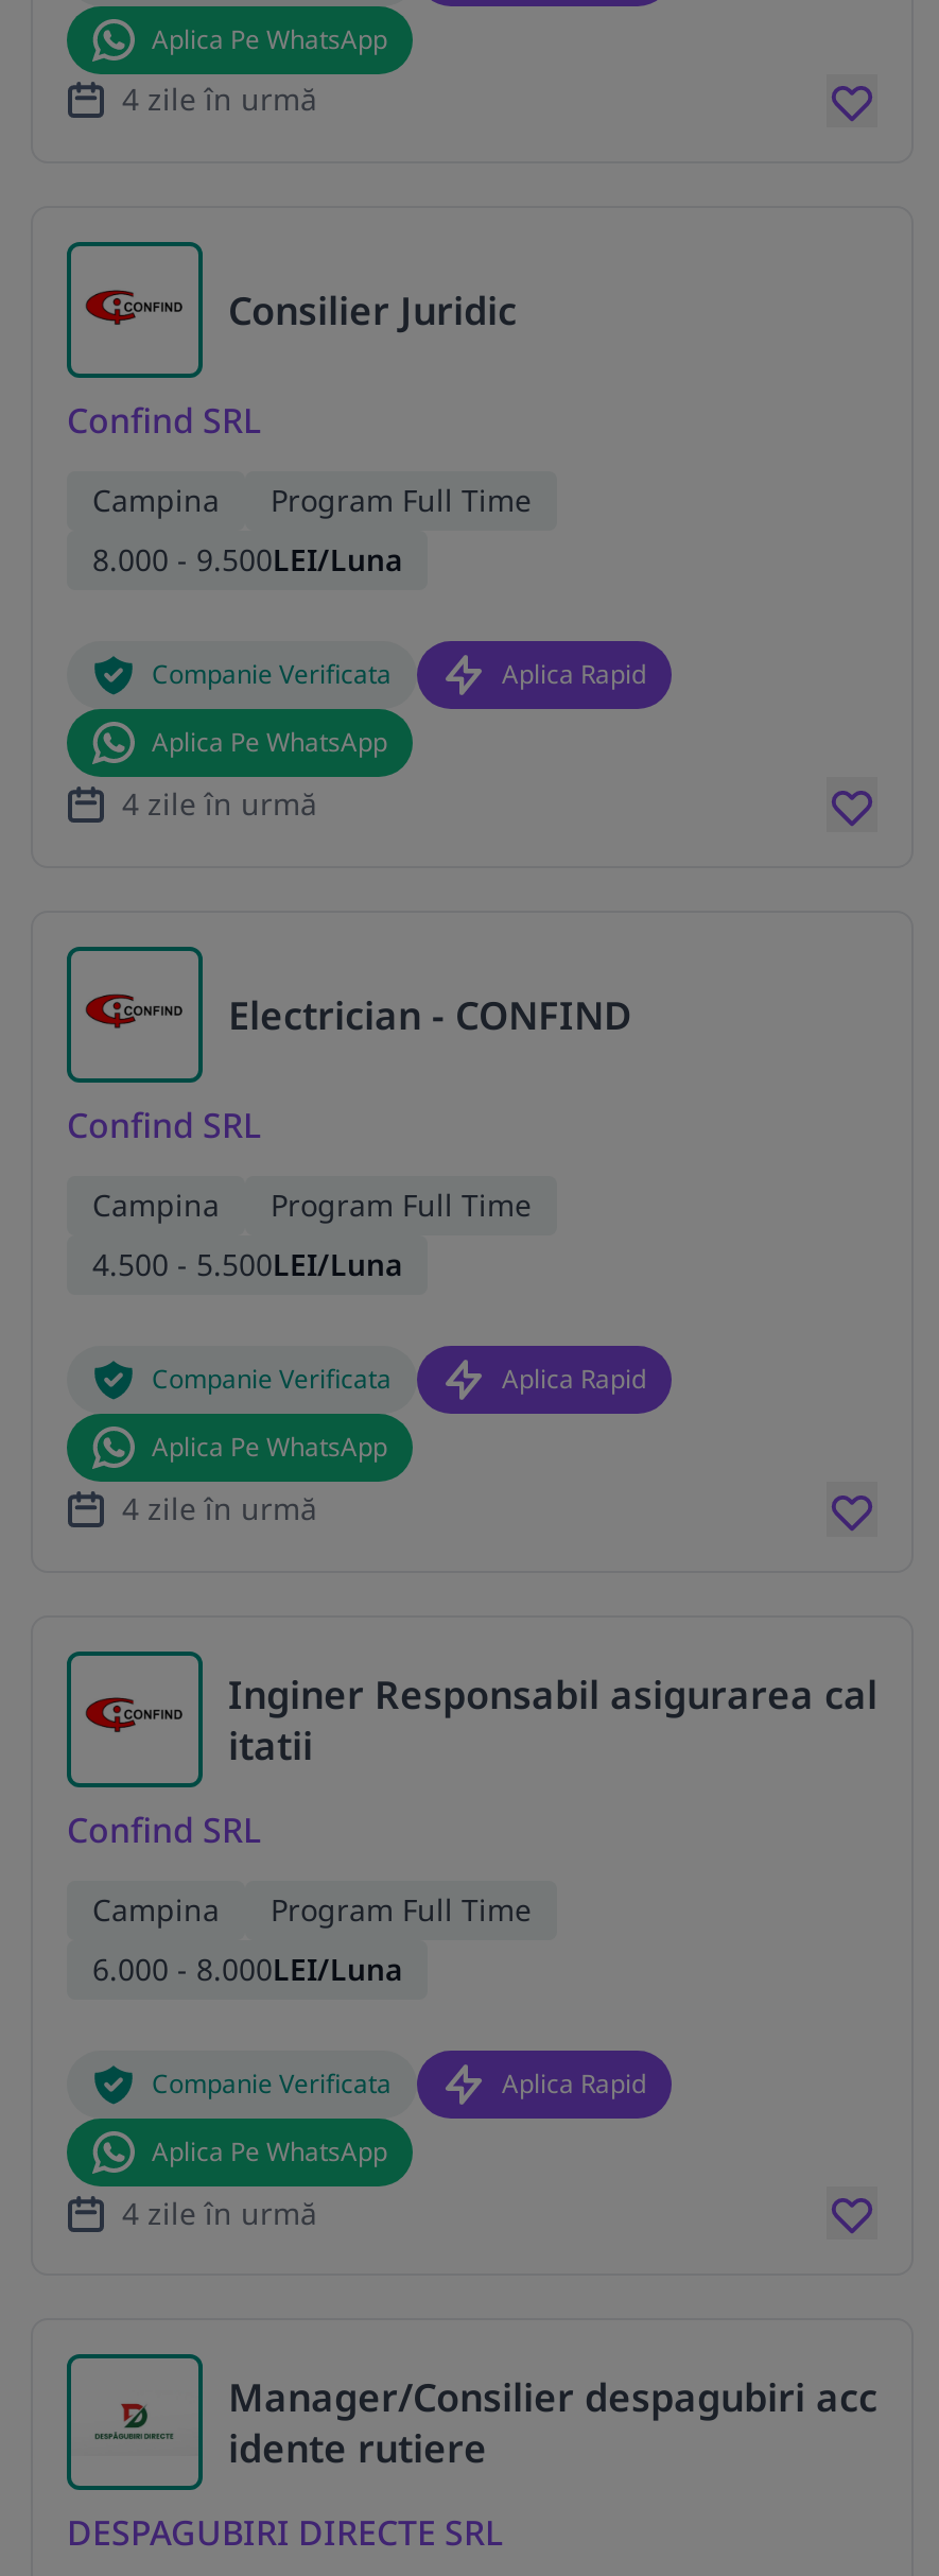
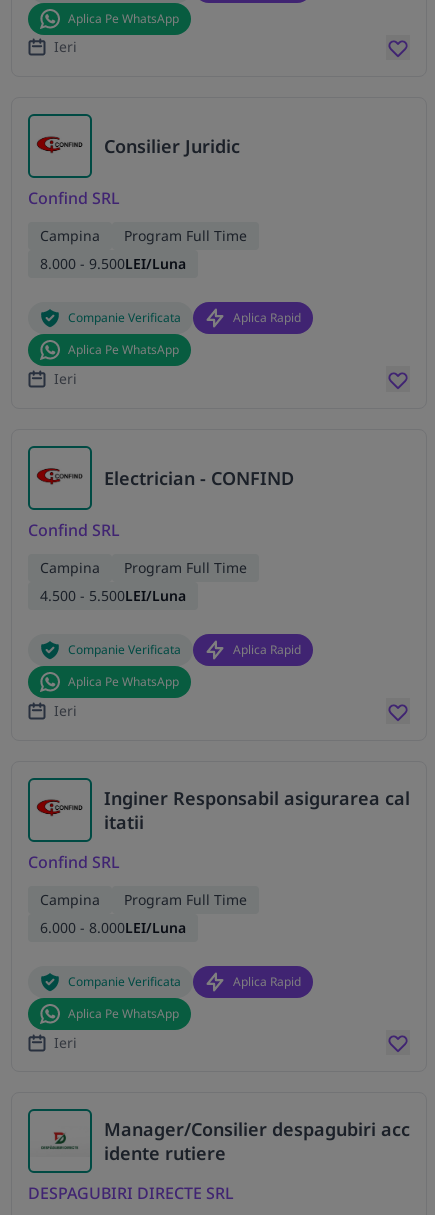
[122,80,317,120] 4 zile în urmă -> [54,37,77,56] Ieri
[122,784,317,824] 4 zile în urmă -> [54,369,77,388] Ieri
[122,1488,317,1528] 4 zile în urmă -> [54,701,77,720] Ieri
[122,2192,317,2232] 4 zile în urmă -> [54,1033,77,1052] Ieri

